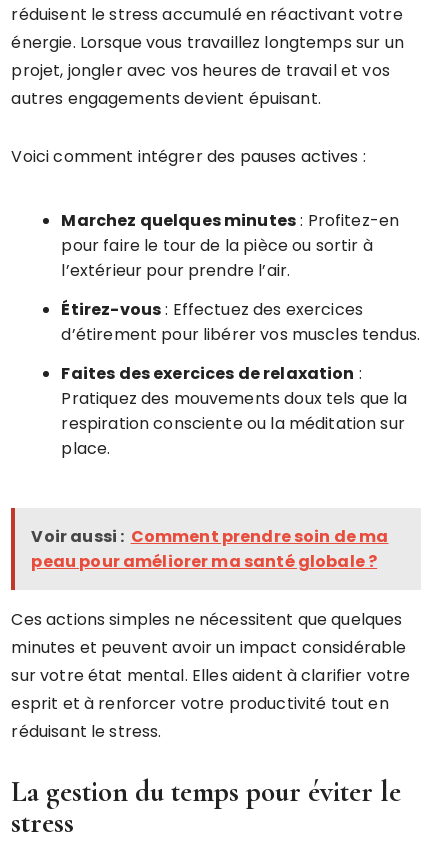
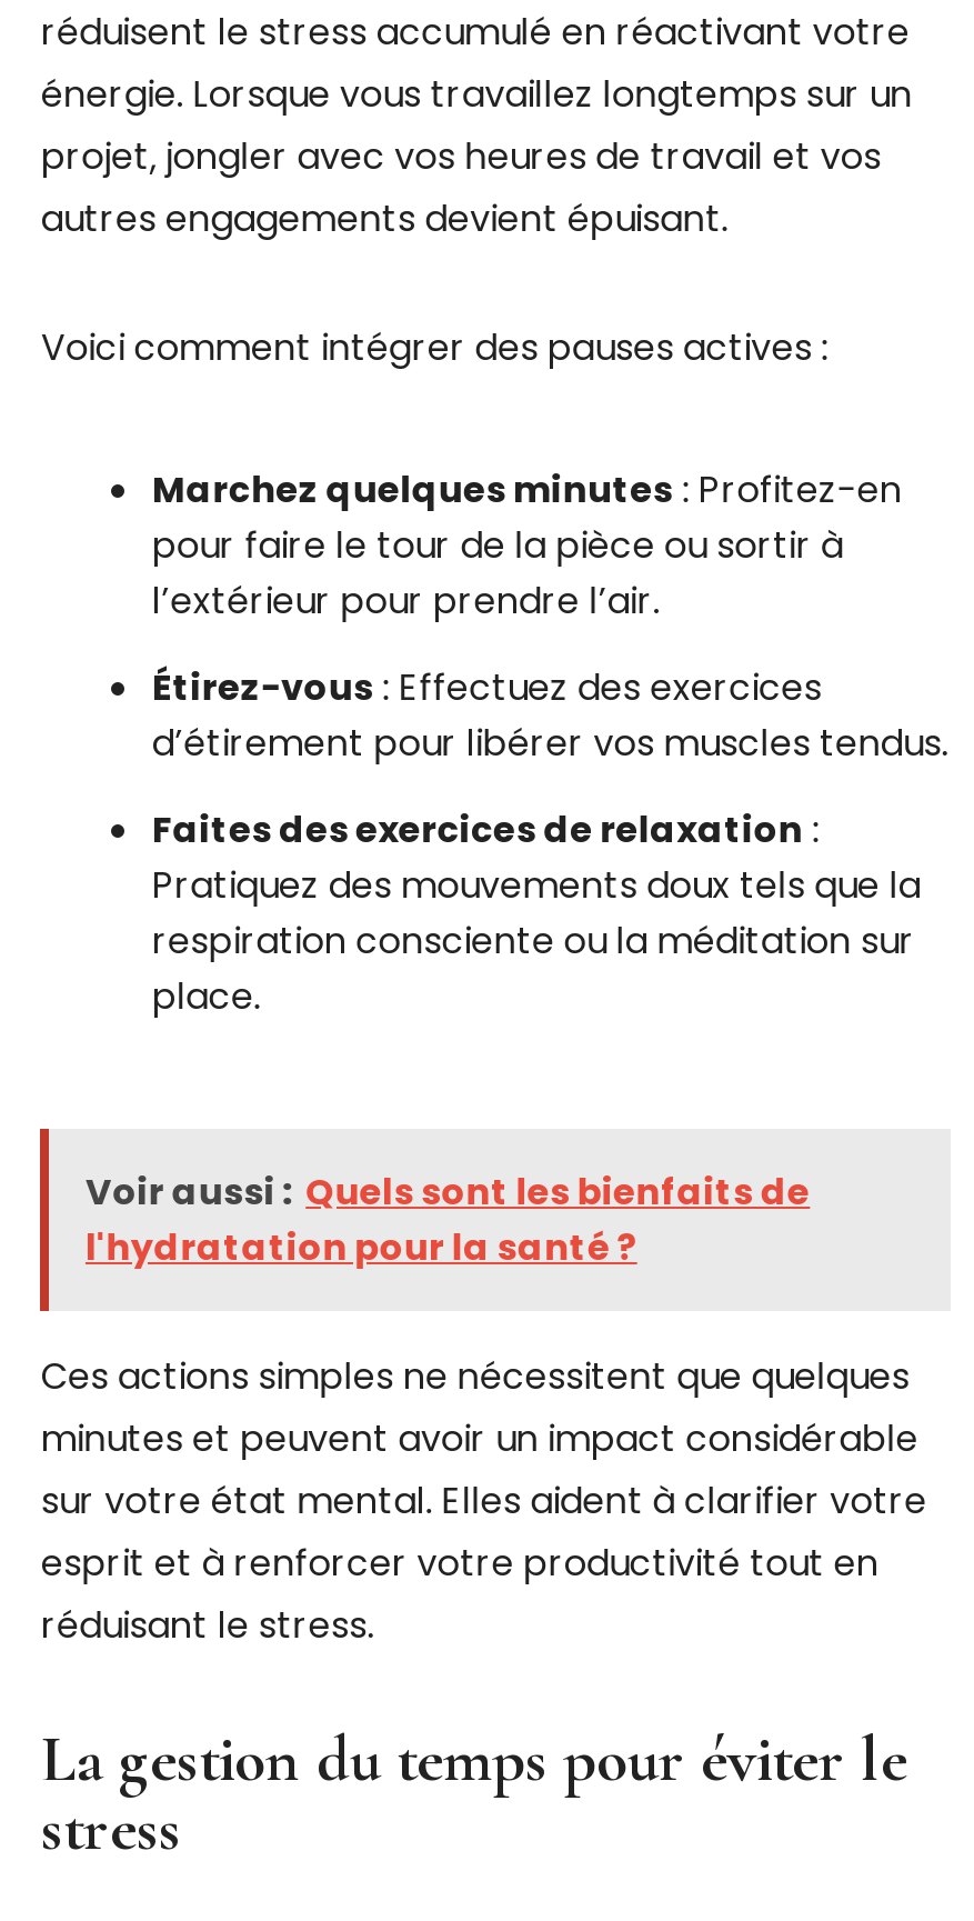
[31,525,388,573] Voir aussi : Comment prendre soin de ma | peau pour améliorer ma santé globale ? -> [86,1167,810,1273] Voir aussi : Quels sont les bienfaits de | l'hydratation pour la santé ?

